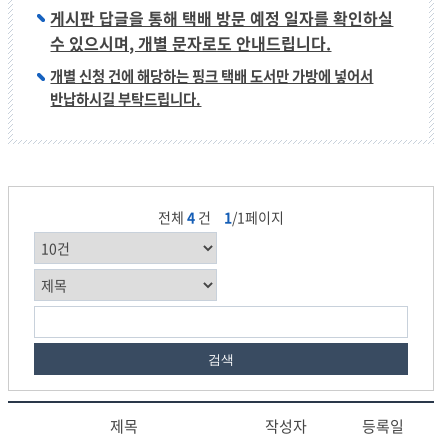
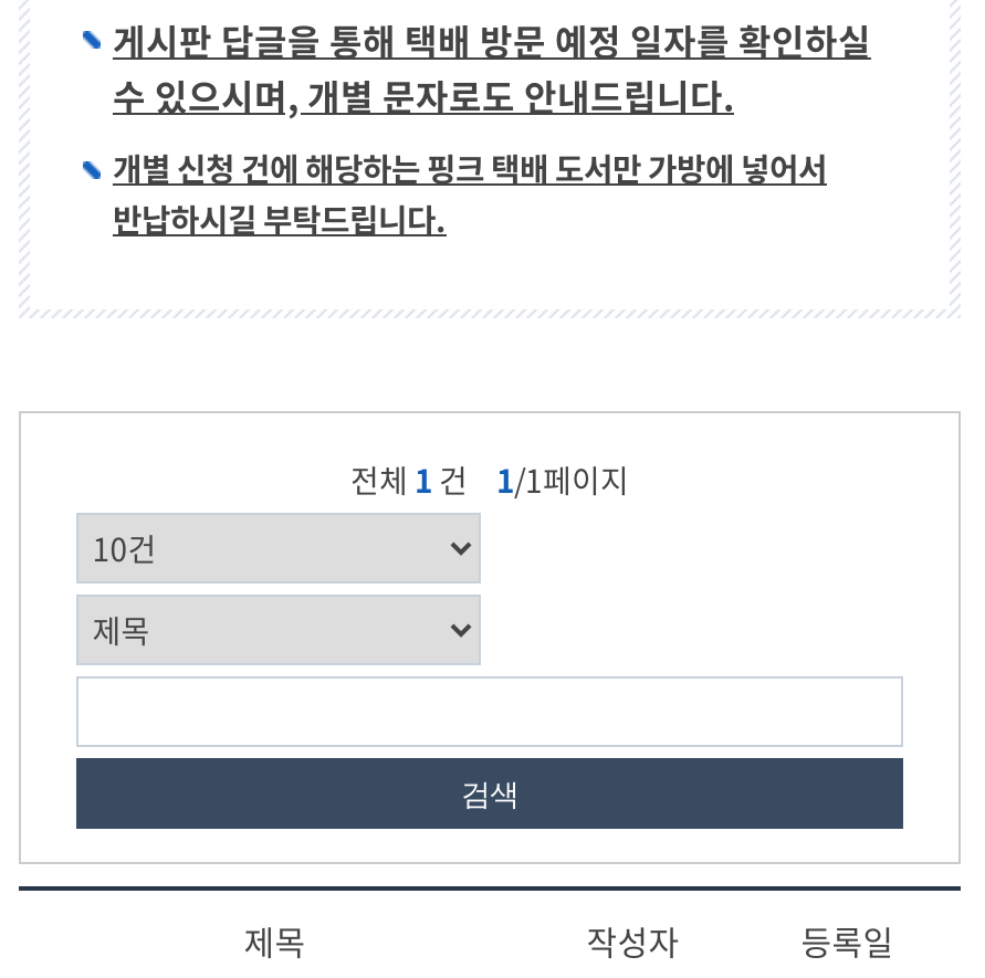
[158,207,284,227] 전체 4 건 1/1페이지 -> [350,458,629,502] 전체 1 건 1/1페이지

